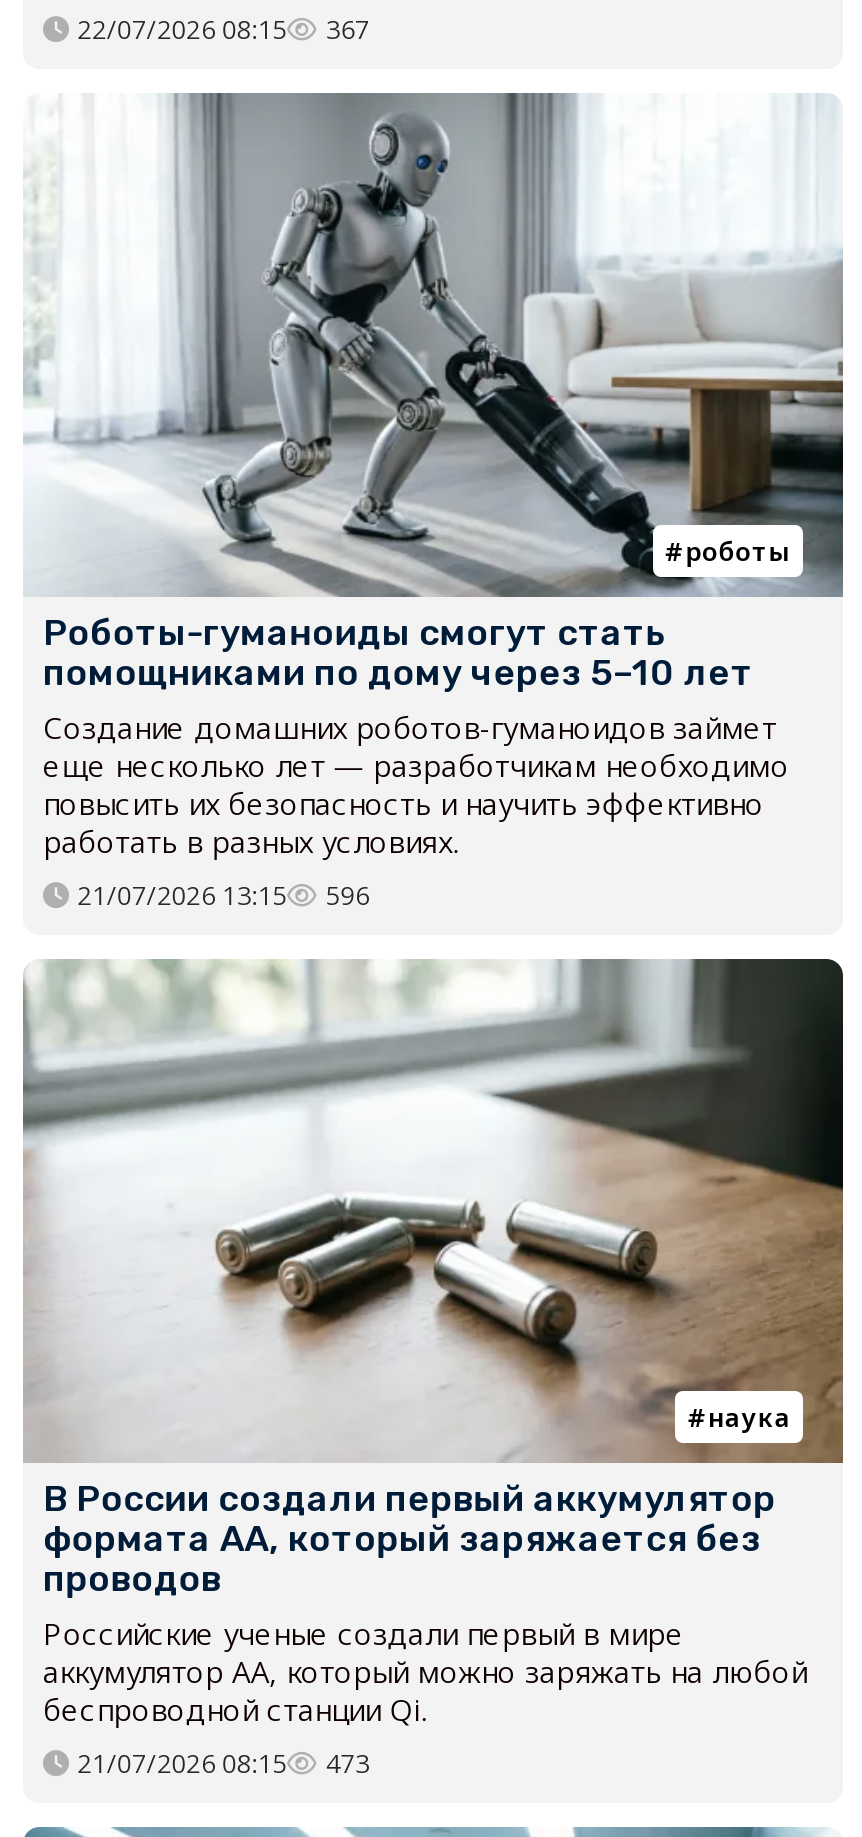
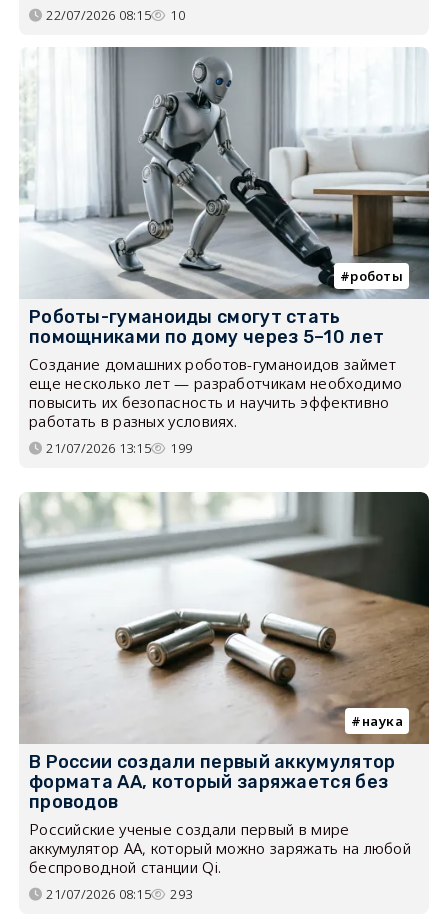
[78,11,370,47] 22/07/2026 08:15 367 -> [46,6,185,24] 22/07/2026 08:15 10
[78,877,370,913] 21/07/2026 13:15 596 -> [46,439,192,457] 21/07/2026 13:15 199
[78,1745,370,1781] 21/07/2026 08:15 473 -> [46,885,192,903] 21/07/2026 08:15 293

